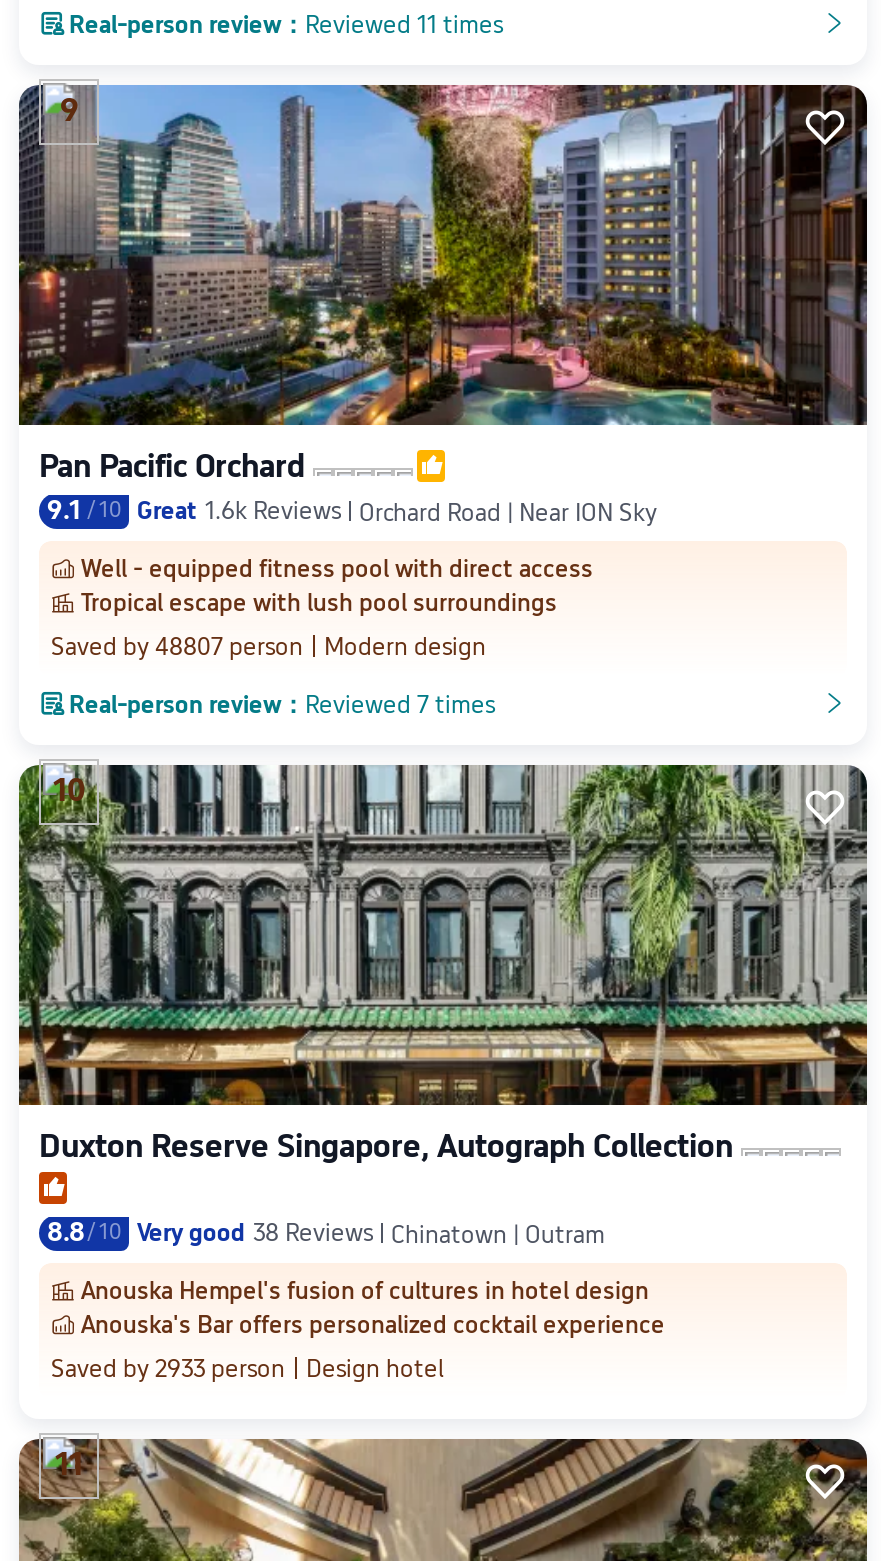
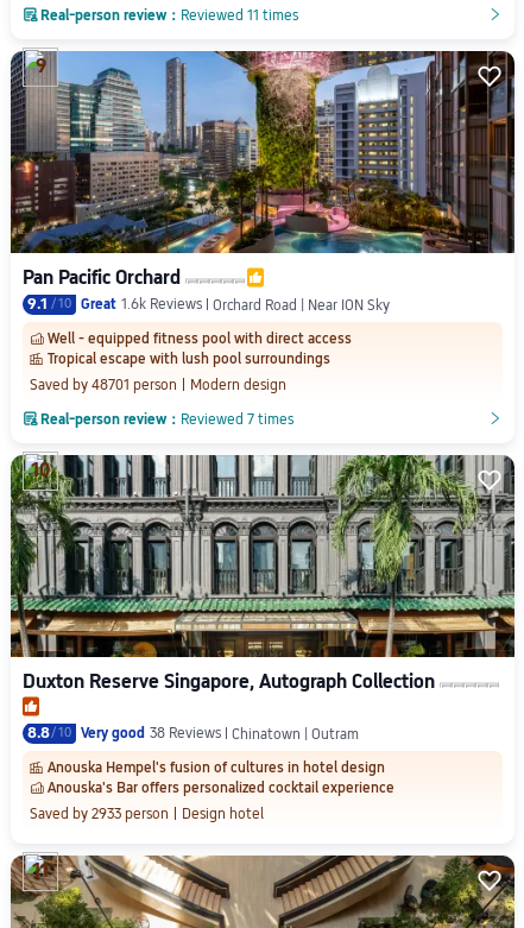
[51,632,303,660] Saved by 48807 person -> [30,376,177,393] Saved by 48701 person

